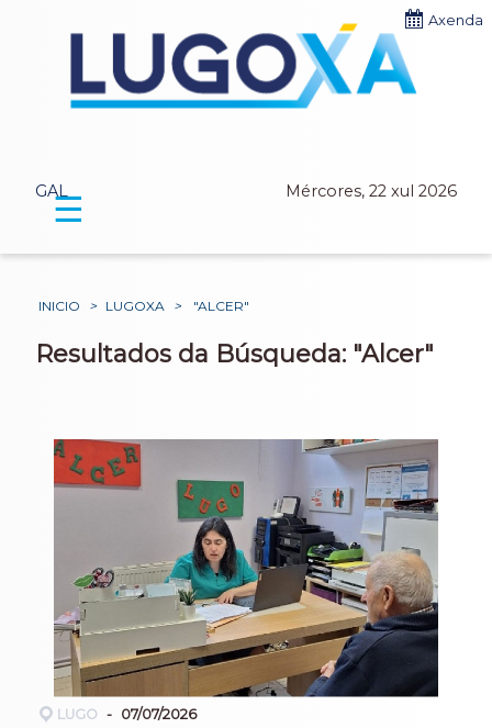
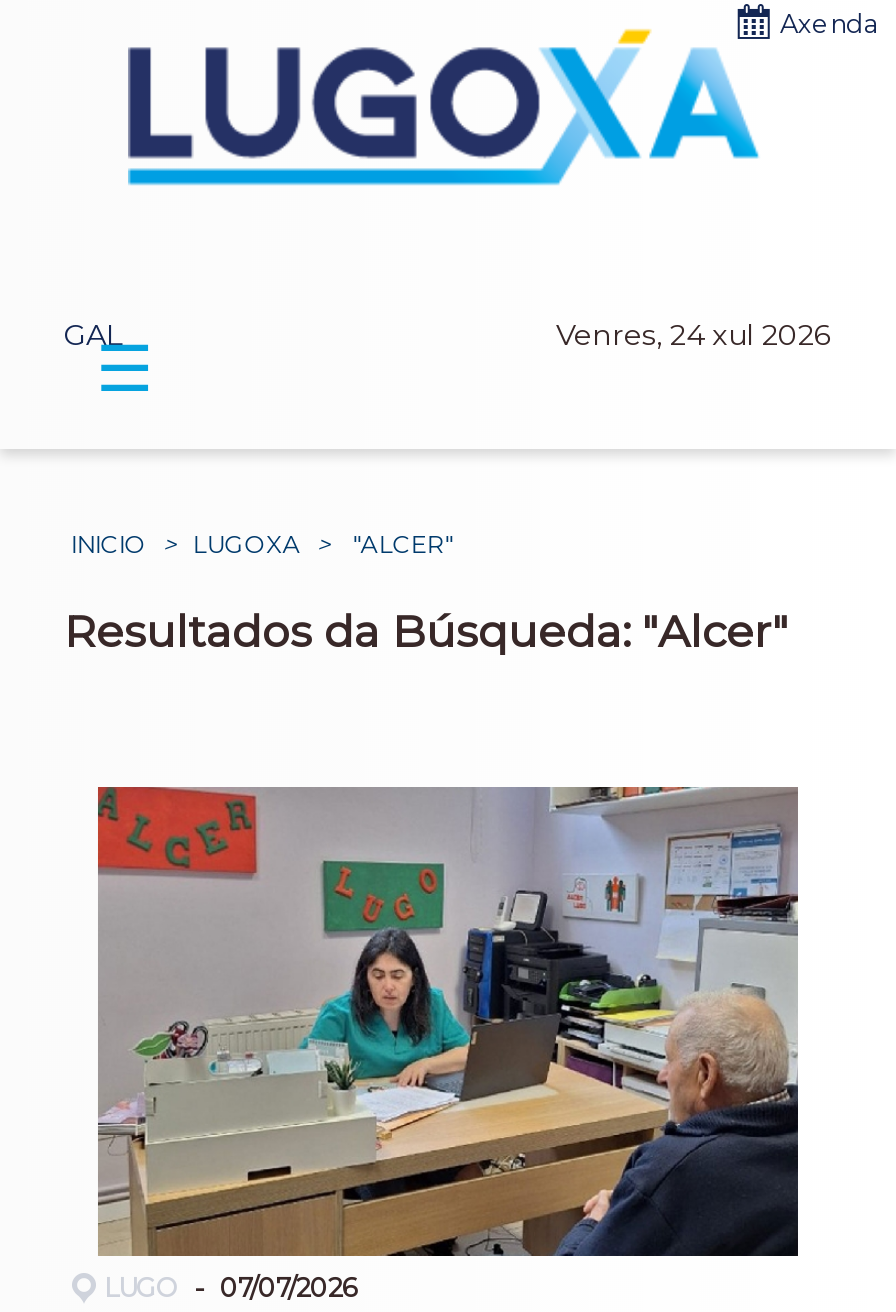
[286,181,457,201] Mércores, 22 xul 2026 -> [556,317,832,353] Venres, 24 xul 2026

